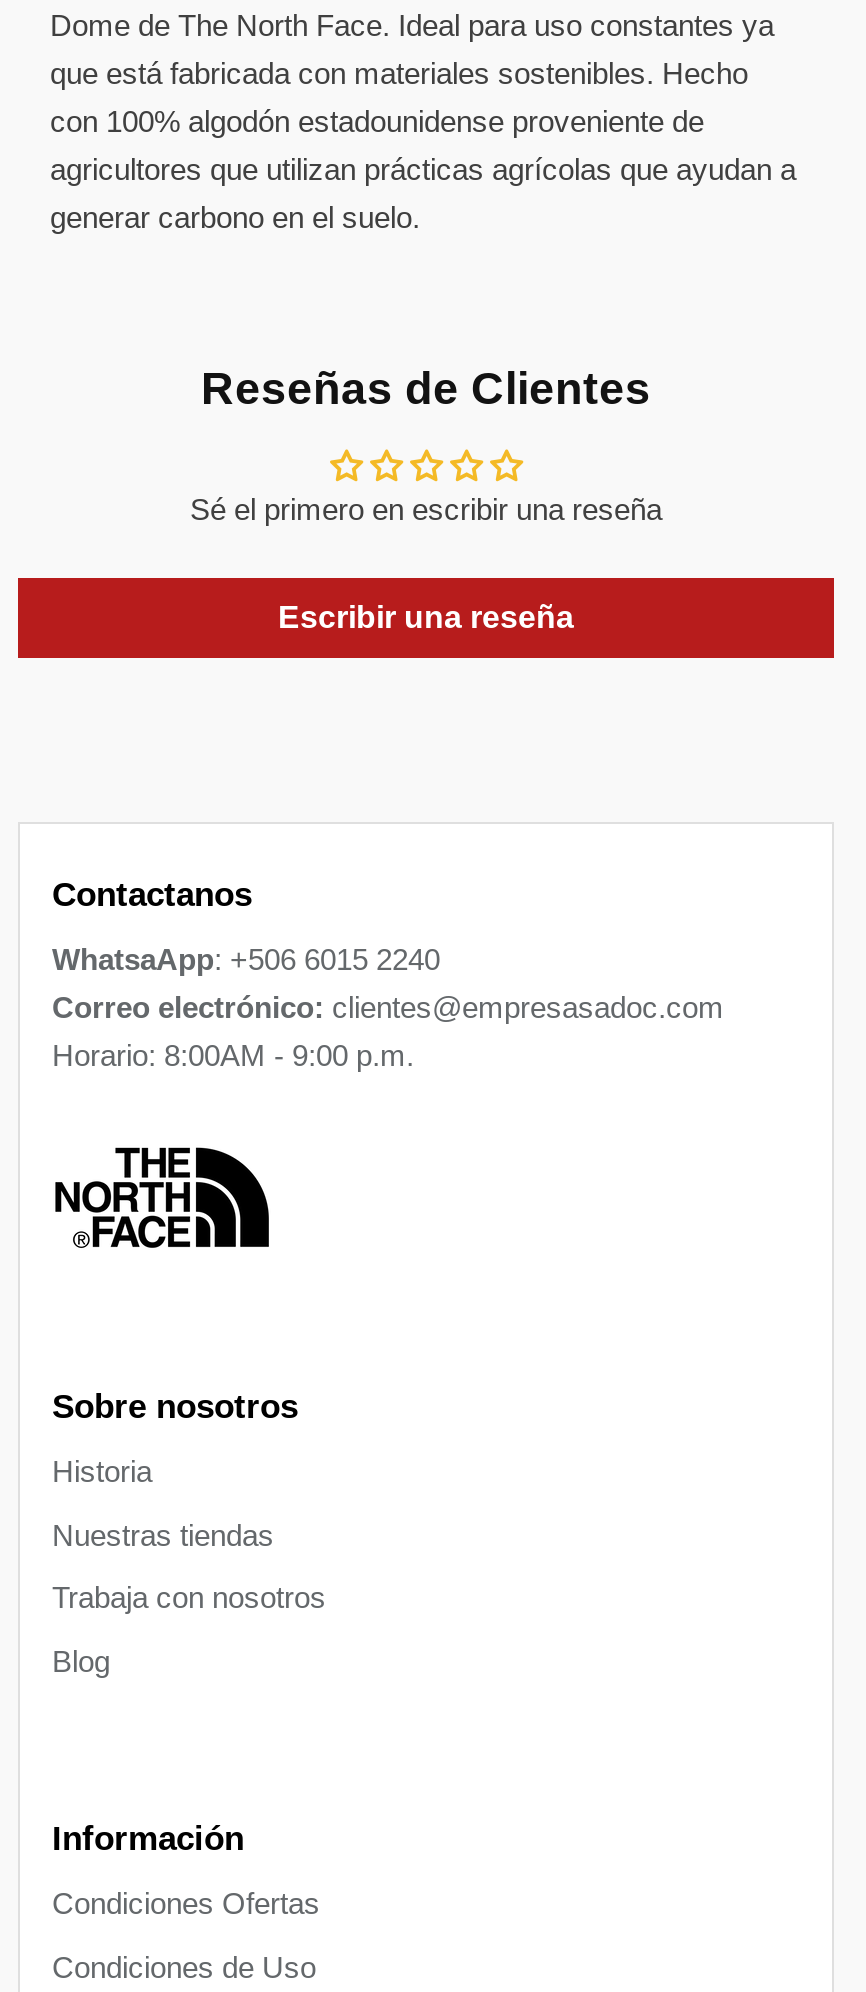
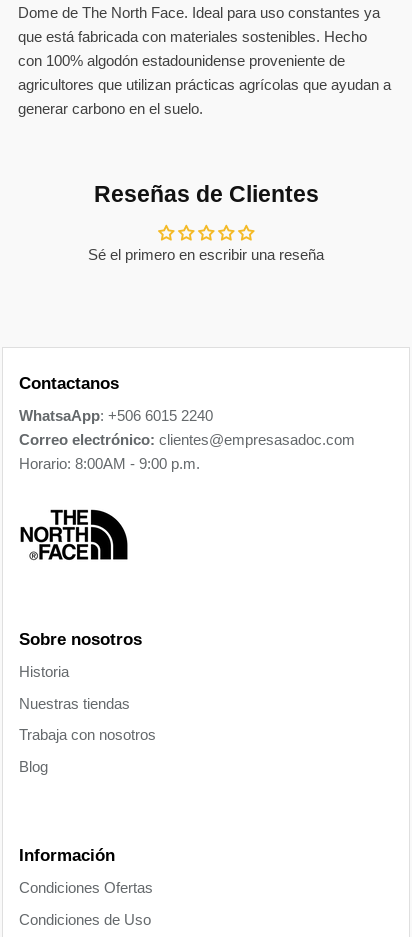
[278,600,574,634] Escribir una reseña -> none

